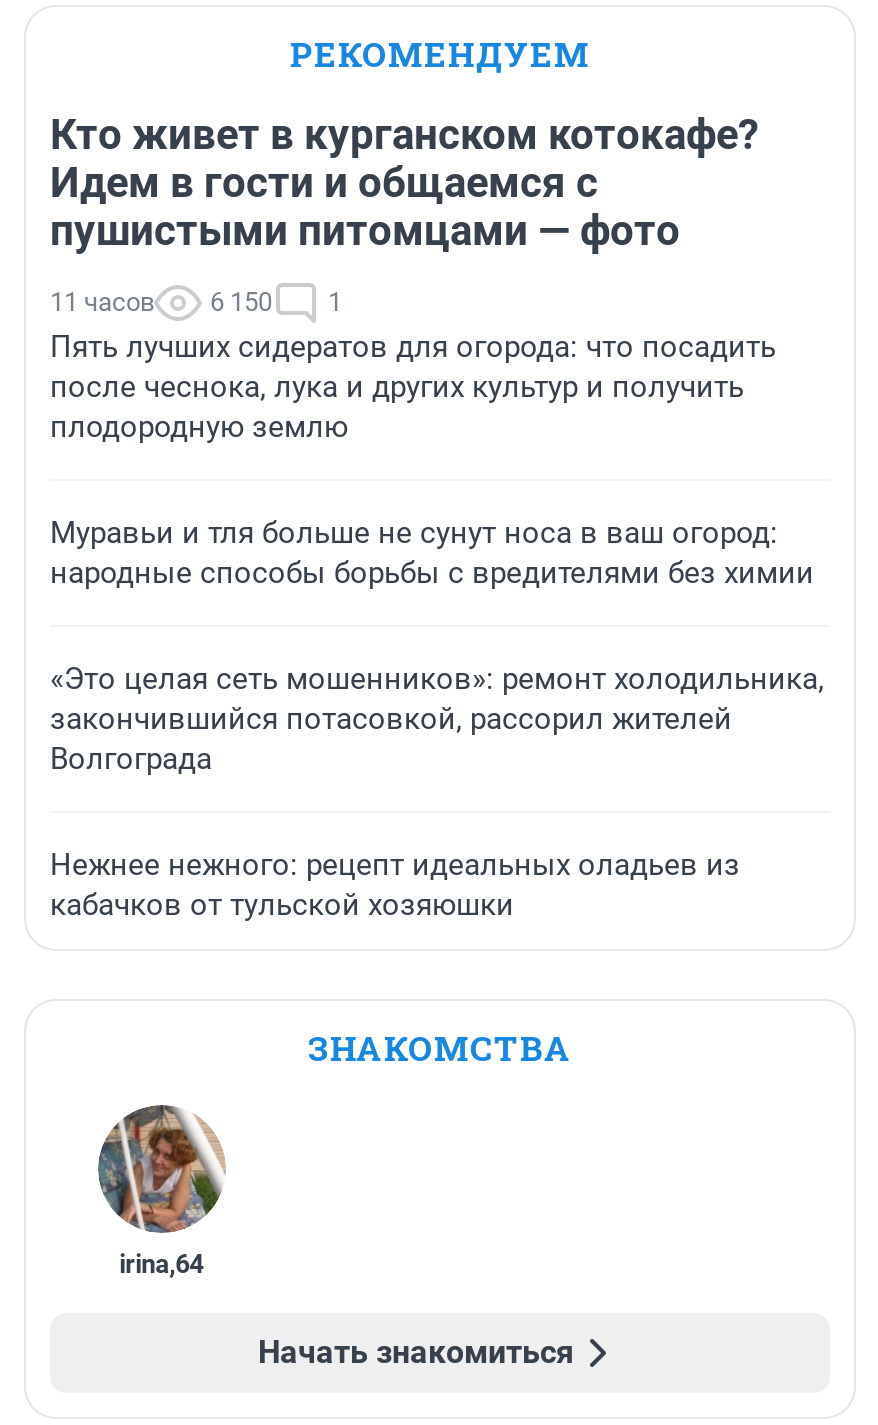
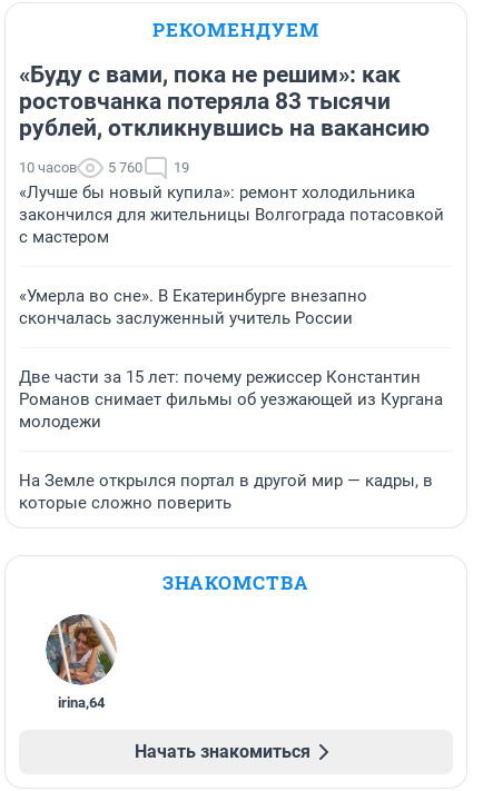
[50,110,758,254] Кто живет в курганском котокафе? | Идем в гости и общаемся с | пушистыми питомцами — фото -> [19,61,430,141] «Буду с вами, пока не решим»: как | ростовчанка потеряла 83 тысячи | рублей, откликнувшись на вакансию
[50,286,776,444] 11 часов | 6 150 | 1 | Пять лучших сидератов для огорода: что посадить | после чеснока, лука и других культур и получить | плодородную землю -> [19,159,444,247] 10 часов | 5 760 | 19 | «Лучше бы новый купила»: ремонт холодильника | закончился для жительницы Волгограда потасовкой | с мастером
[50,514,814,590] Муравьи и тля больше не сунут носа в ваш огород: | народные способы борьбы с вредителями без химии -> [19,286,367,328] «Умерла во сне». В Екатеринбурге внезапно | скончалась заслуженный учитель России
[50,660,824,776] «Это целая сеть мошенников»: ремонт холодильника, | закончившийся потасовкой, рассорил жителей | Волгограда -> [19,367,443,431] Две части за 15 лет: почему режиссер Константин | Романов снимает фильмы об уезжающей из Кургана | молодежи
[50,846,740,922] Нежнее нежного: рецепт идеальных оладьев из | кабачков от тульской хозяюшки -> [19,470,433,513] На Земле открылся портал в другой мир — кадры, в | которые сложно поверить

